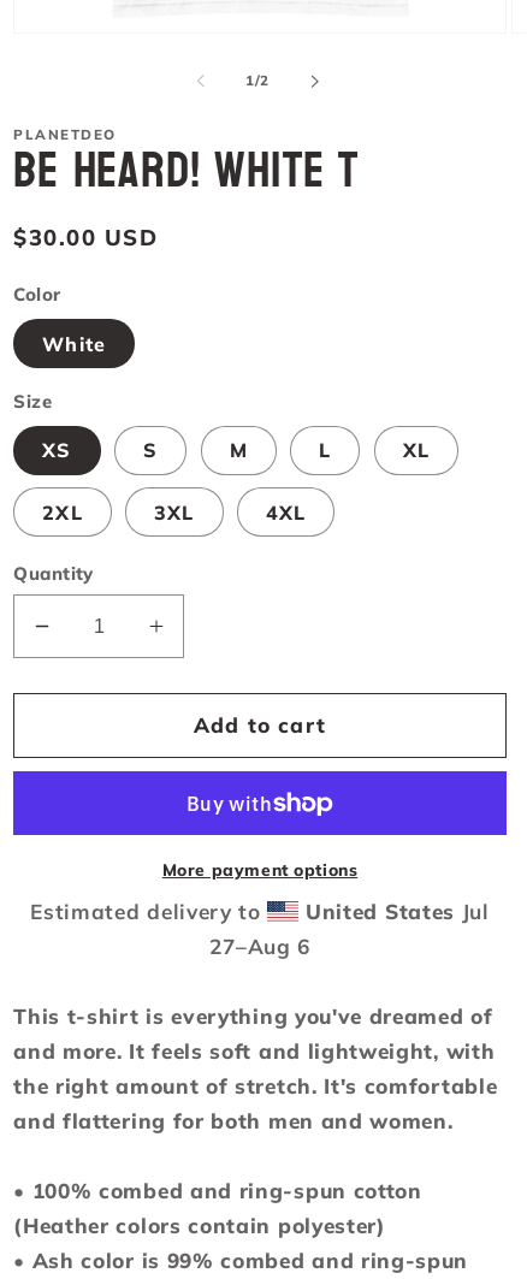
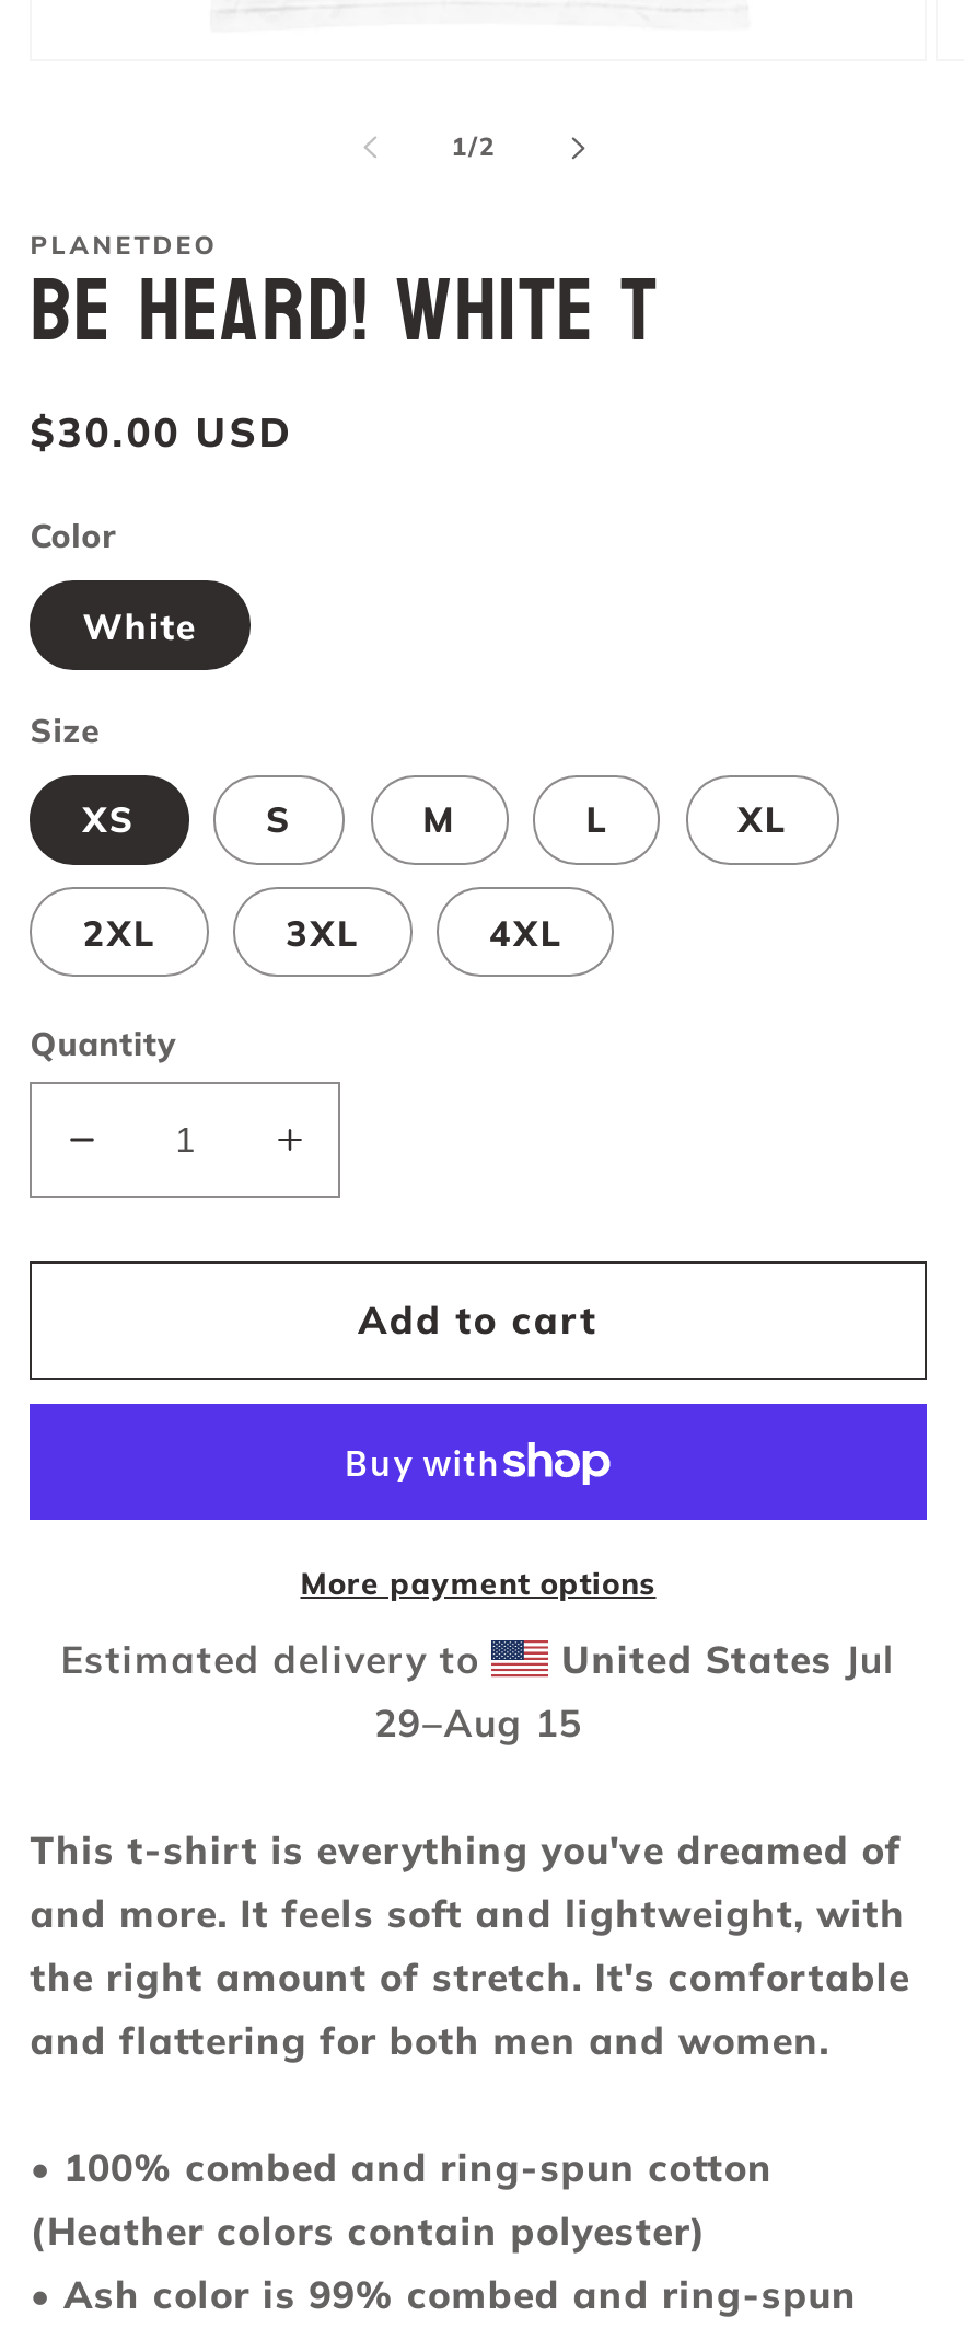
[209,934,311,959] 27–Aug 6 -> [374,1700,582,1746] 29–Aug 15

